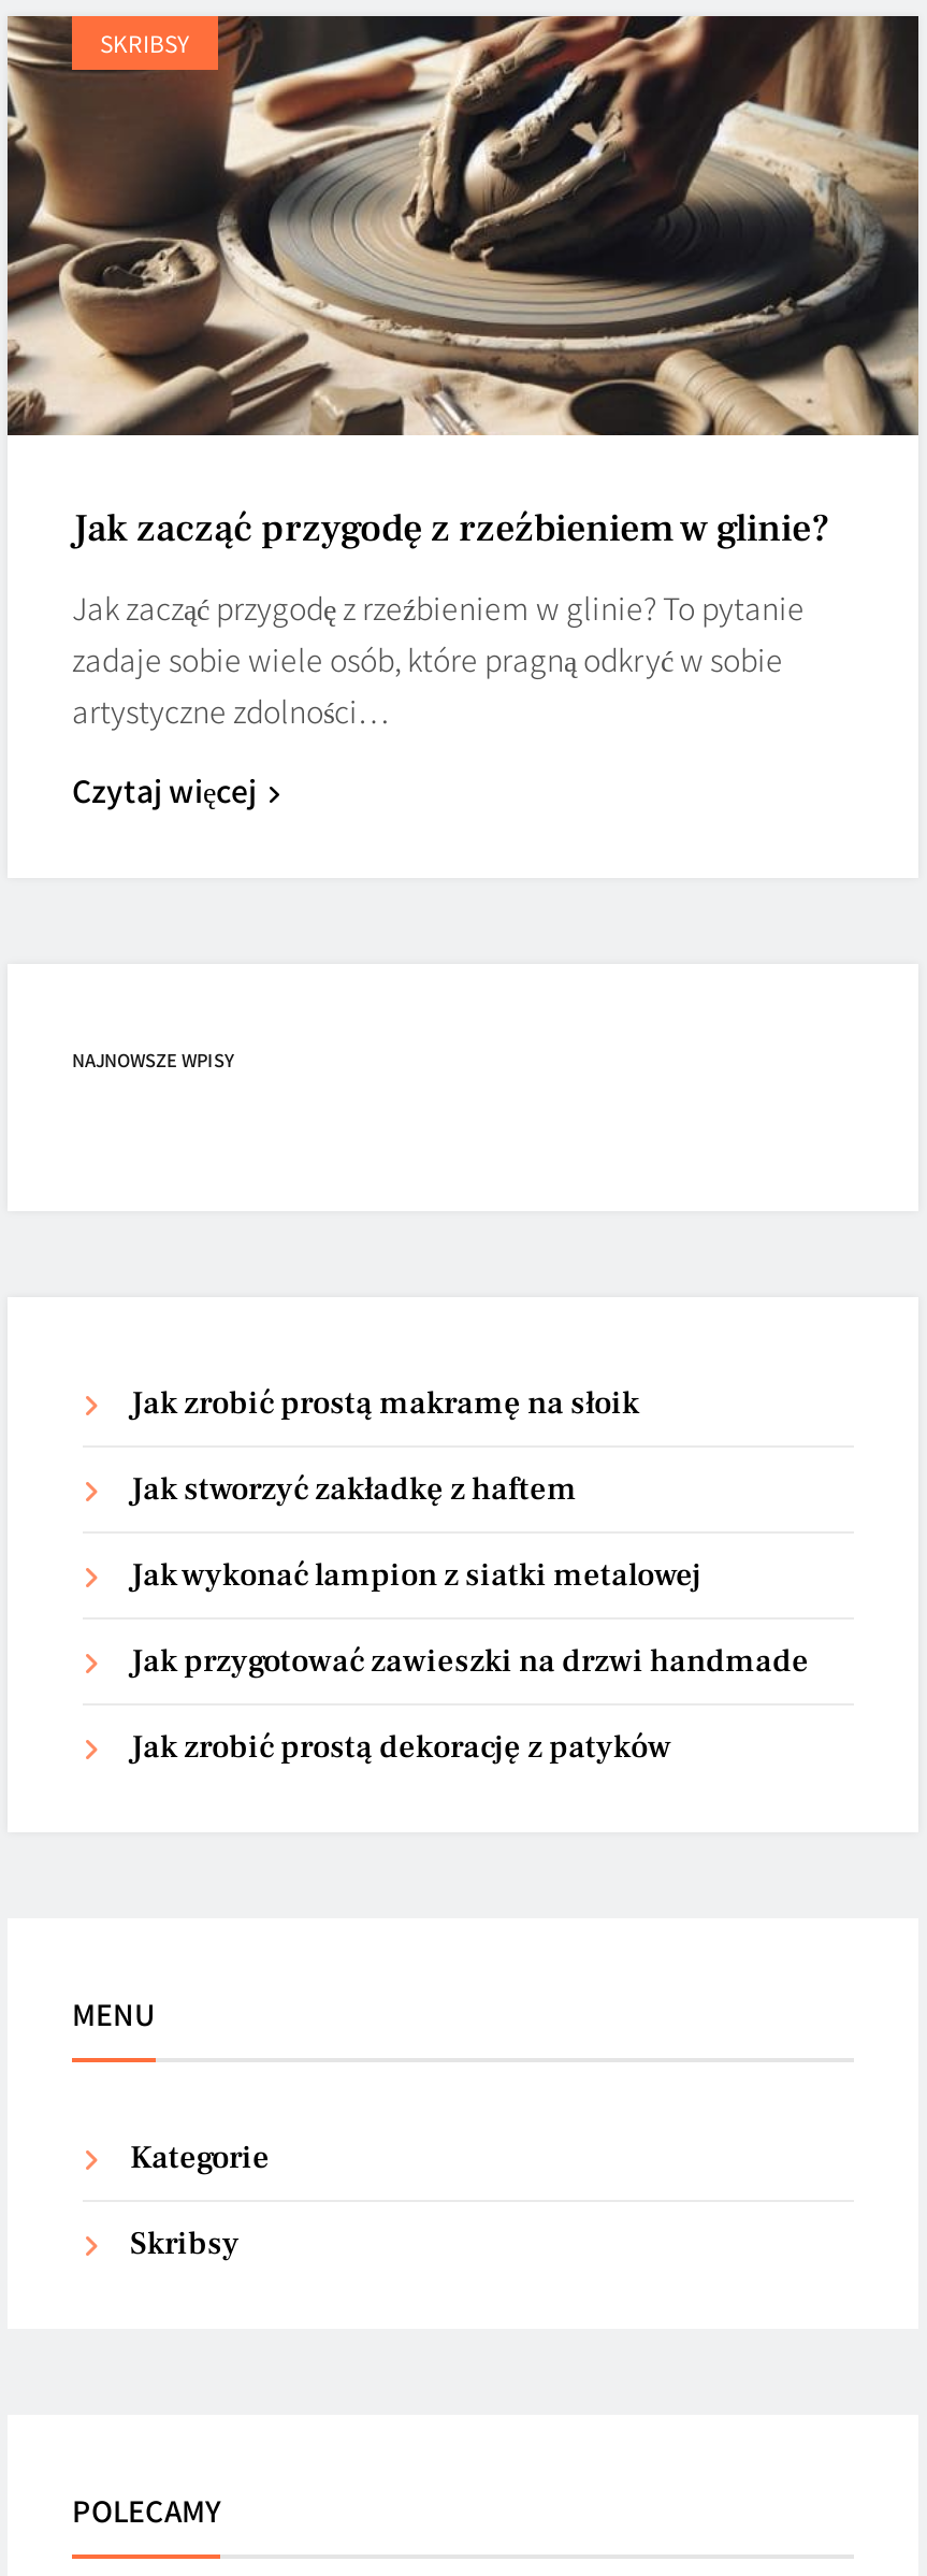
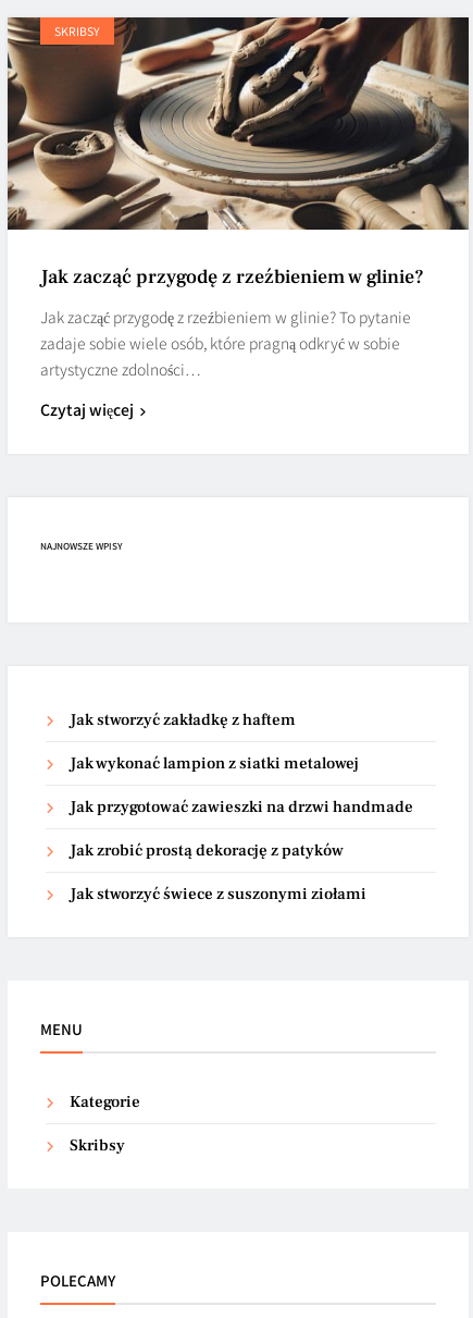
[130,1383,639,1424] Jak zrobić prostą makramę na słoik -> none
moved [130,1469,809,1768] -> [70,710,413,861]: Jak stworzyć zakładkę z haftem | Jak wykonać lampion z siatki metalowej | Jak przygotować zawieszki na drzwi handmade | Jak zrobić prostą dekorację z patyków
none -> [70,884,366,904] Jak stworzyć świece z suszonymi ziołami

